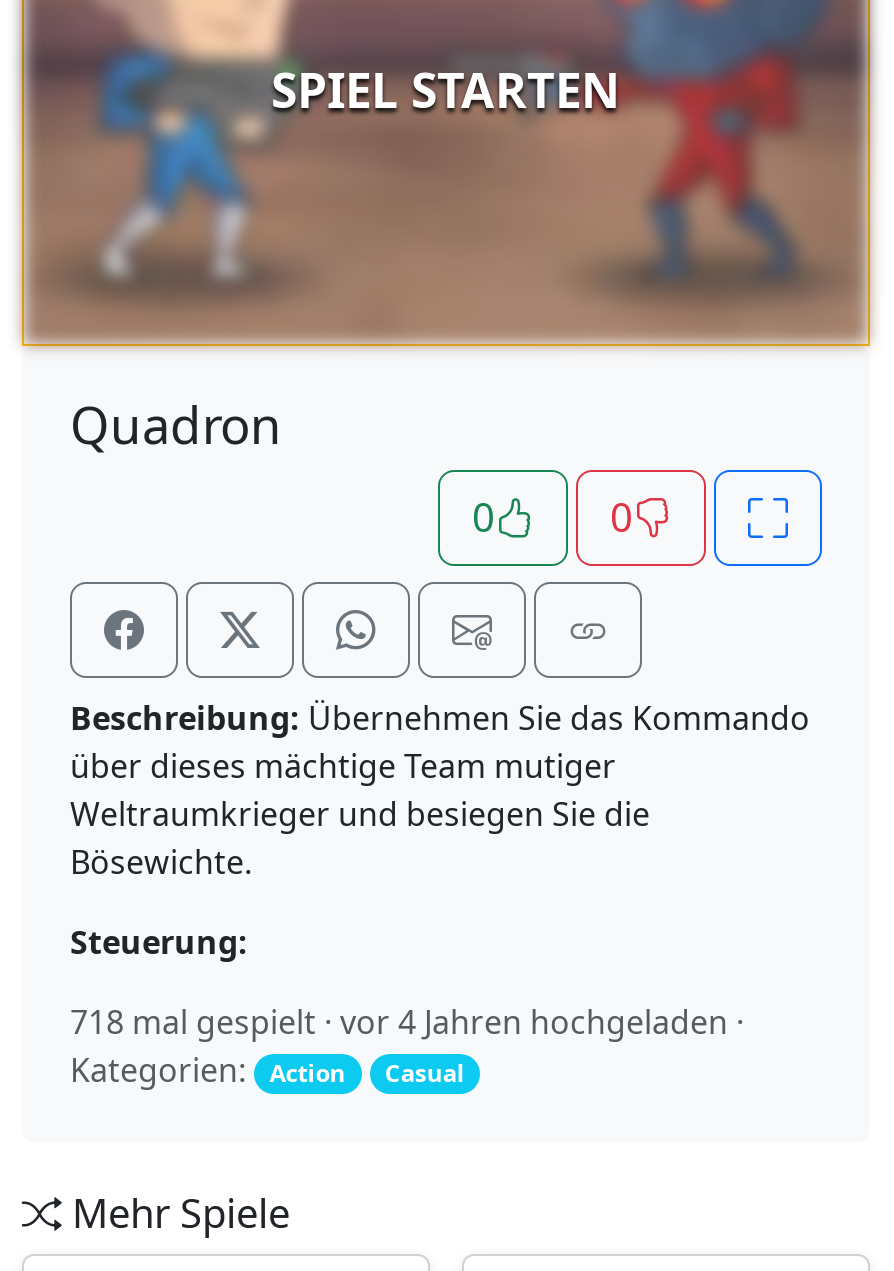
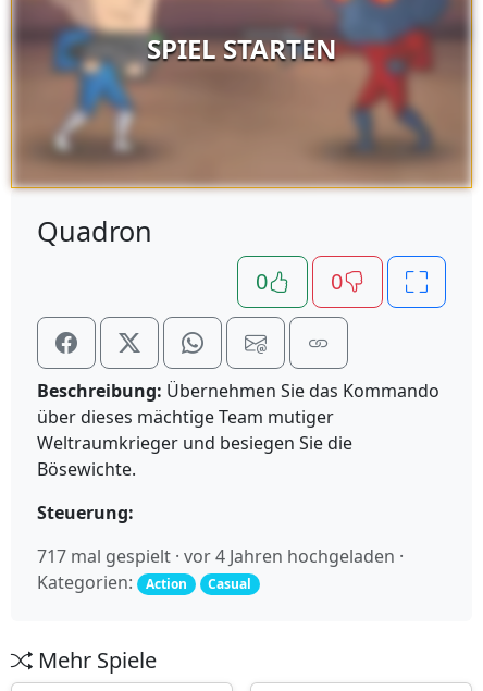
[70,1000,744,1044] 718 mal gespielt · vor 4 Jahren hochgeladen · -> [37,544,404,568] 717 mal gespielt · vor 4 Jahren hochgeladen ·

